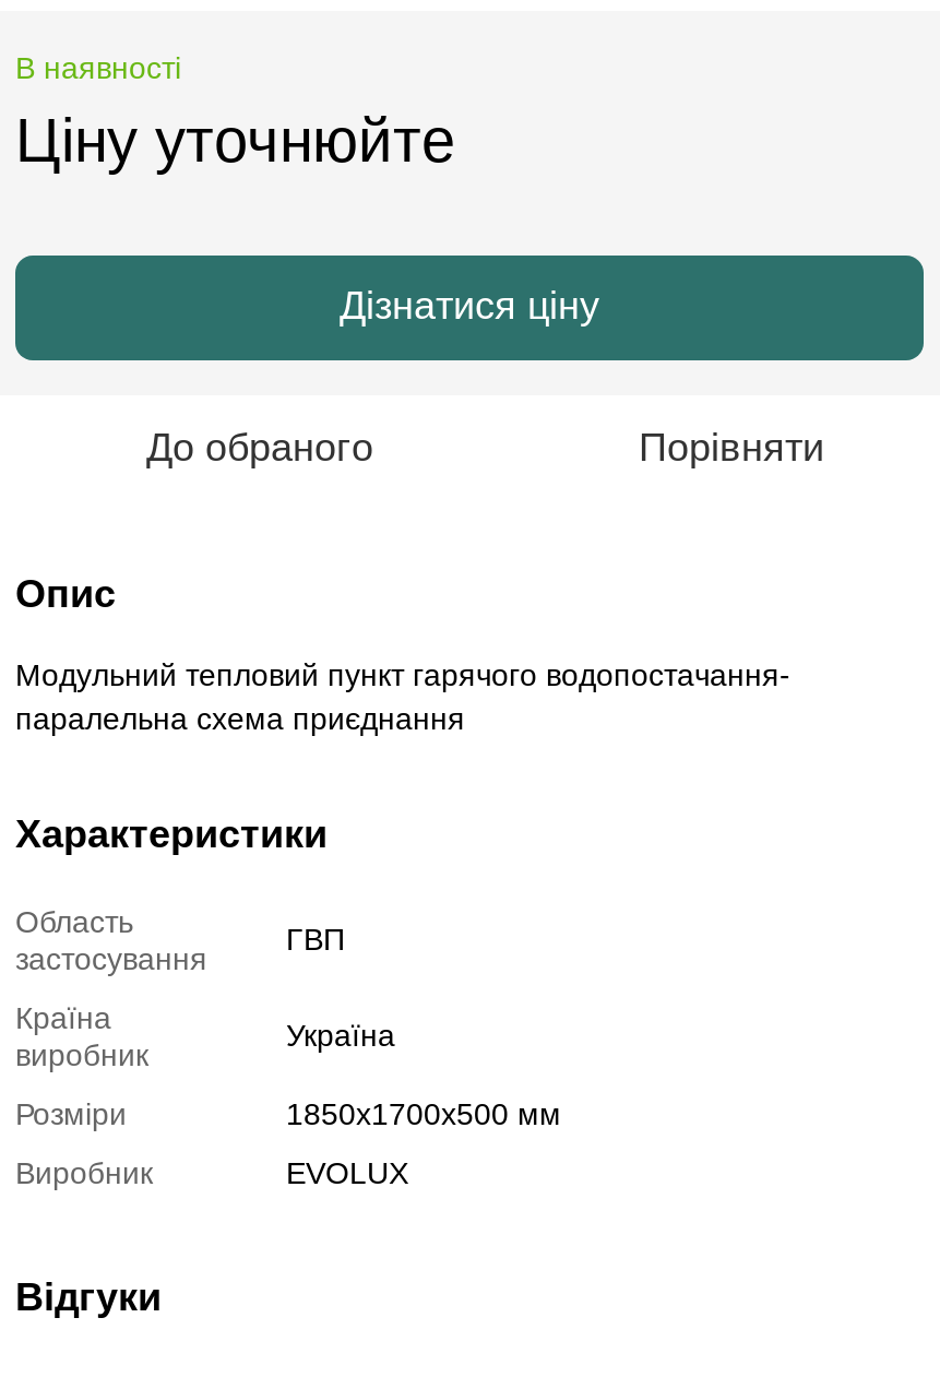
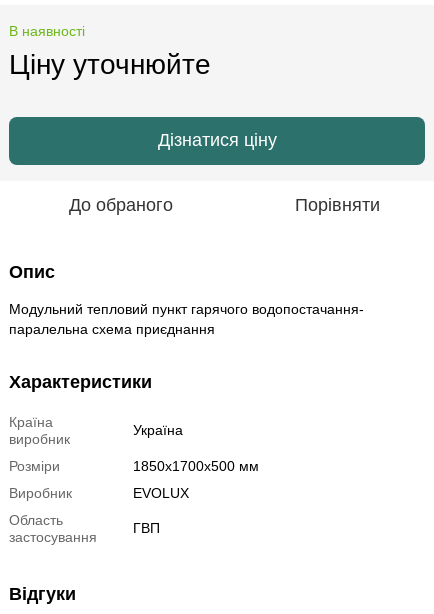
moved [15,903,207,975] -> [9,512,97,545]: Область | застосування
moved [286,921,345,956] -> [133,520,160,536]: ГВП
moved [15,999,561,1189] -> [9,414,259,501]: Країна | виробник | Україна | Розміри | 1850x1700x500 мм | Виробник | EVOLUX

